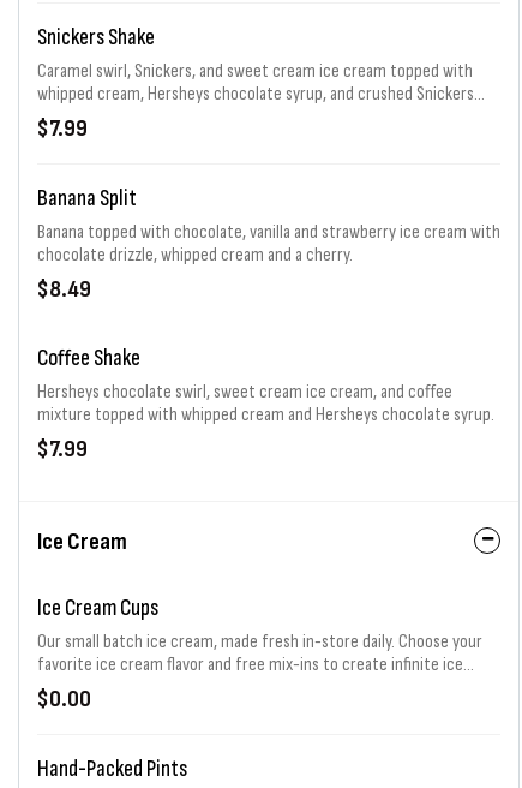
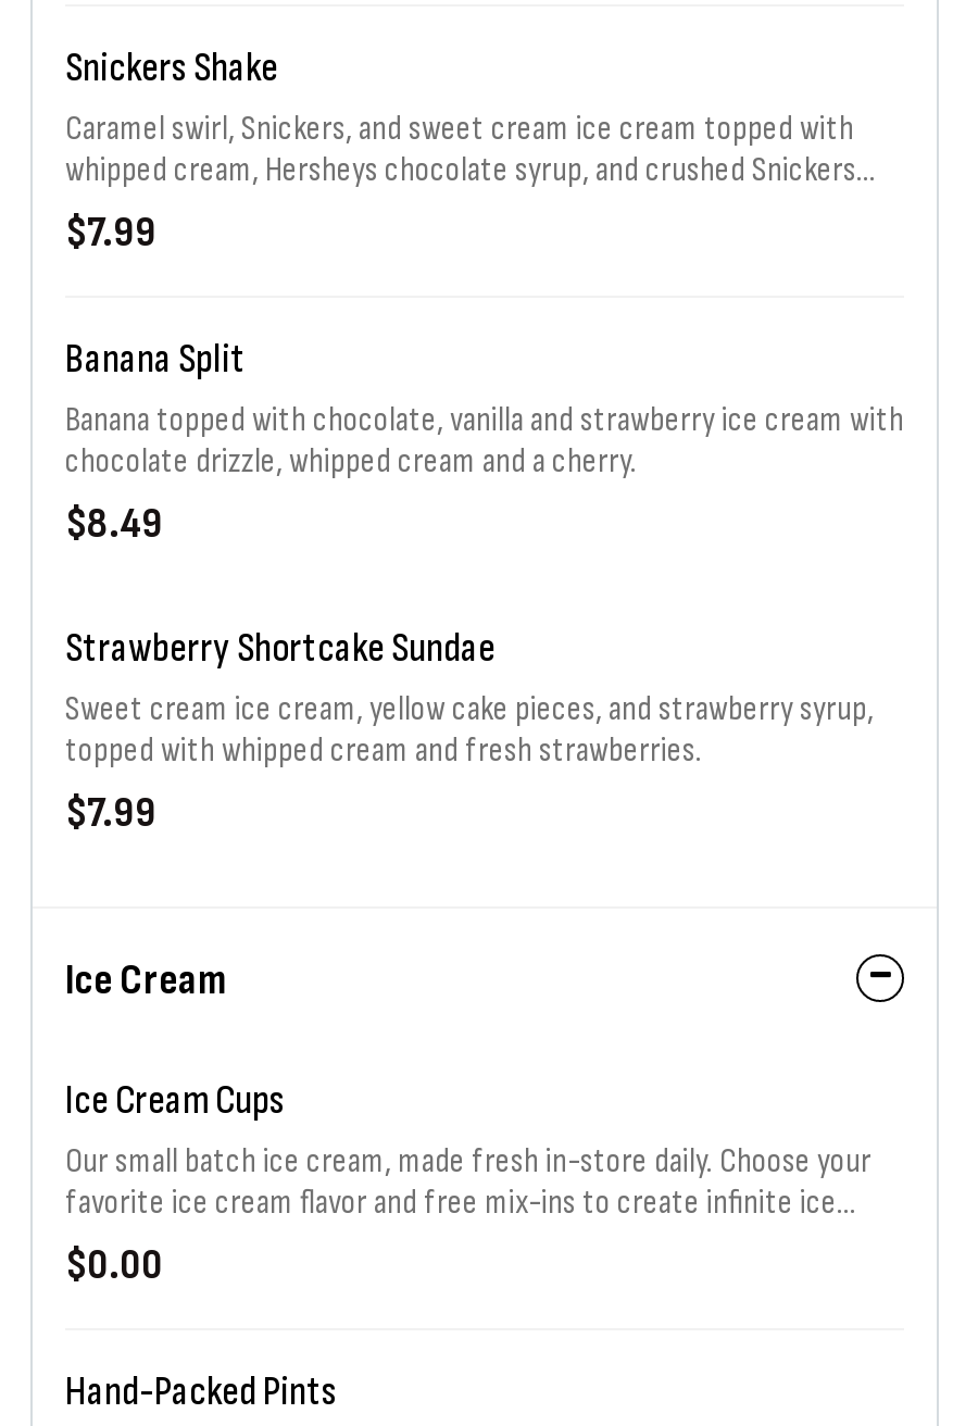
[37,345,494,426] Coffee Shake | Hersheys chocolate swirl, sweet cream ice cream, and coffee | mixture topped with whipped cream and Hersheys chocolate syrup. -> [65,624,874,772] Strawberry Shortcake Sundae | Sweet cream ice cream, yellow cake pieces, and strawberry syrup, | topped with whipped cream and fresh strawberries.

